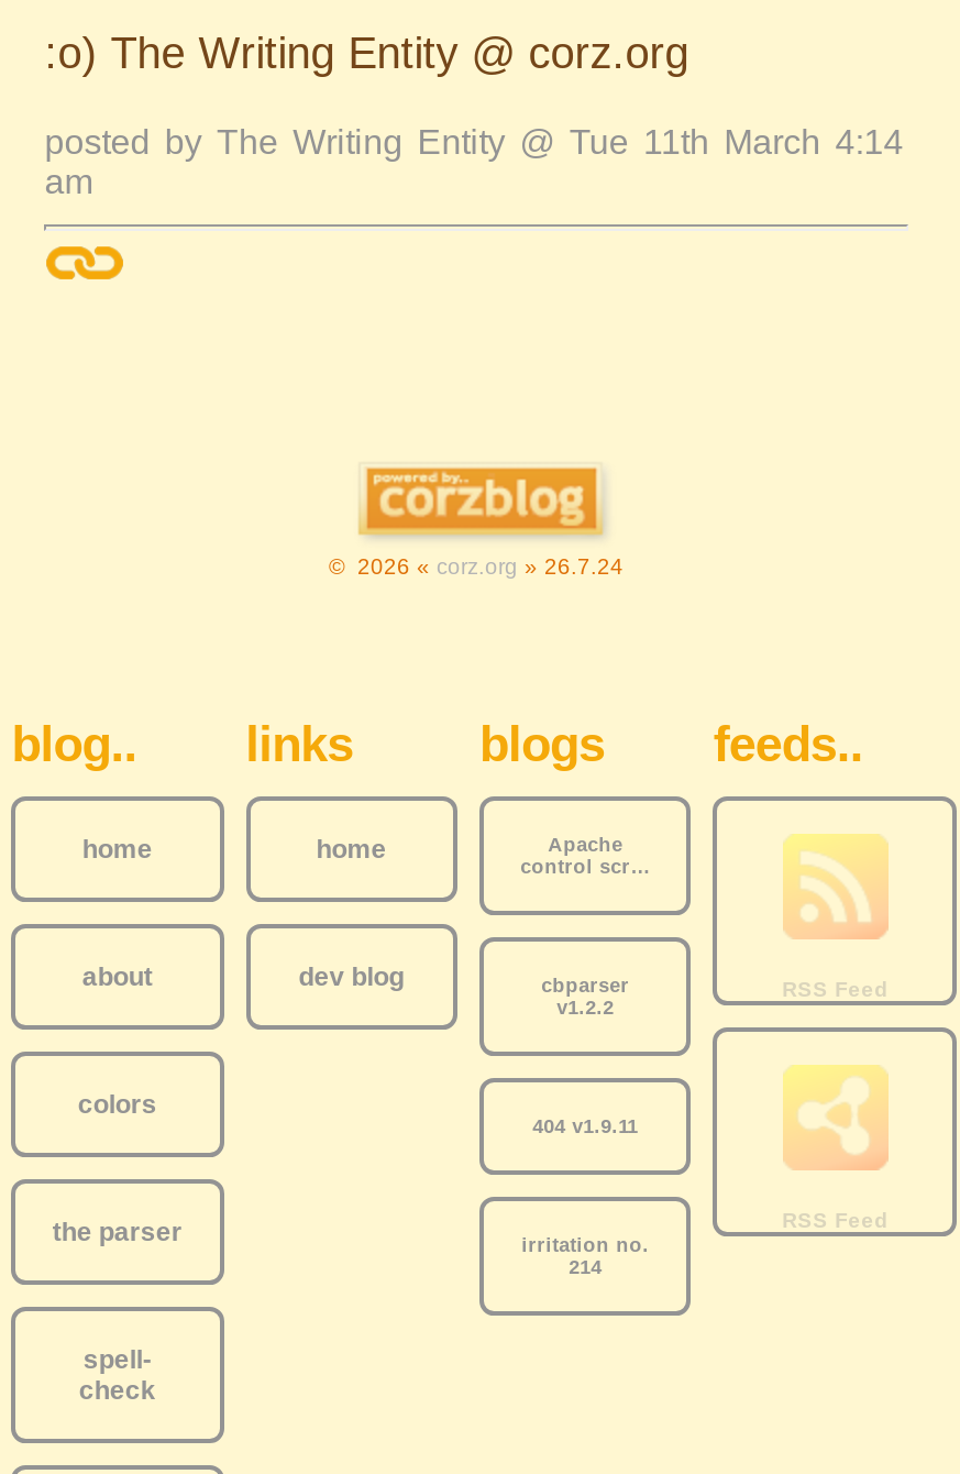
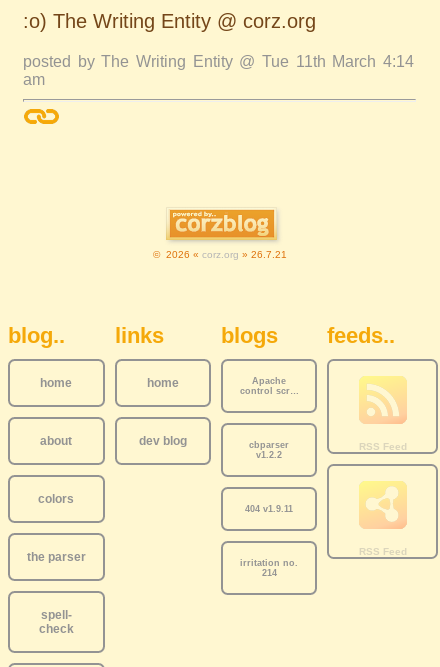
[322,554,637,578] © 2026 «corz.org» 26.7.24 -> [149,249,292,260] © 2026 «corz.org» 26.7.21

